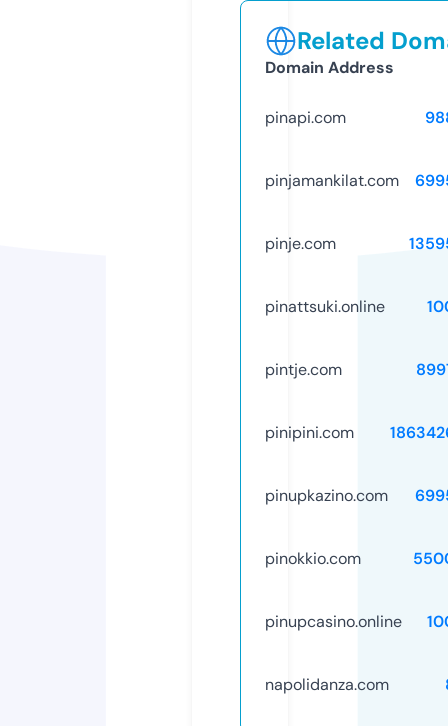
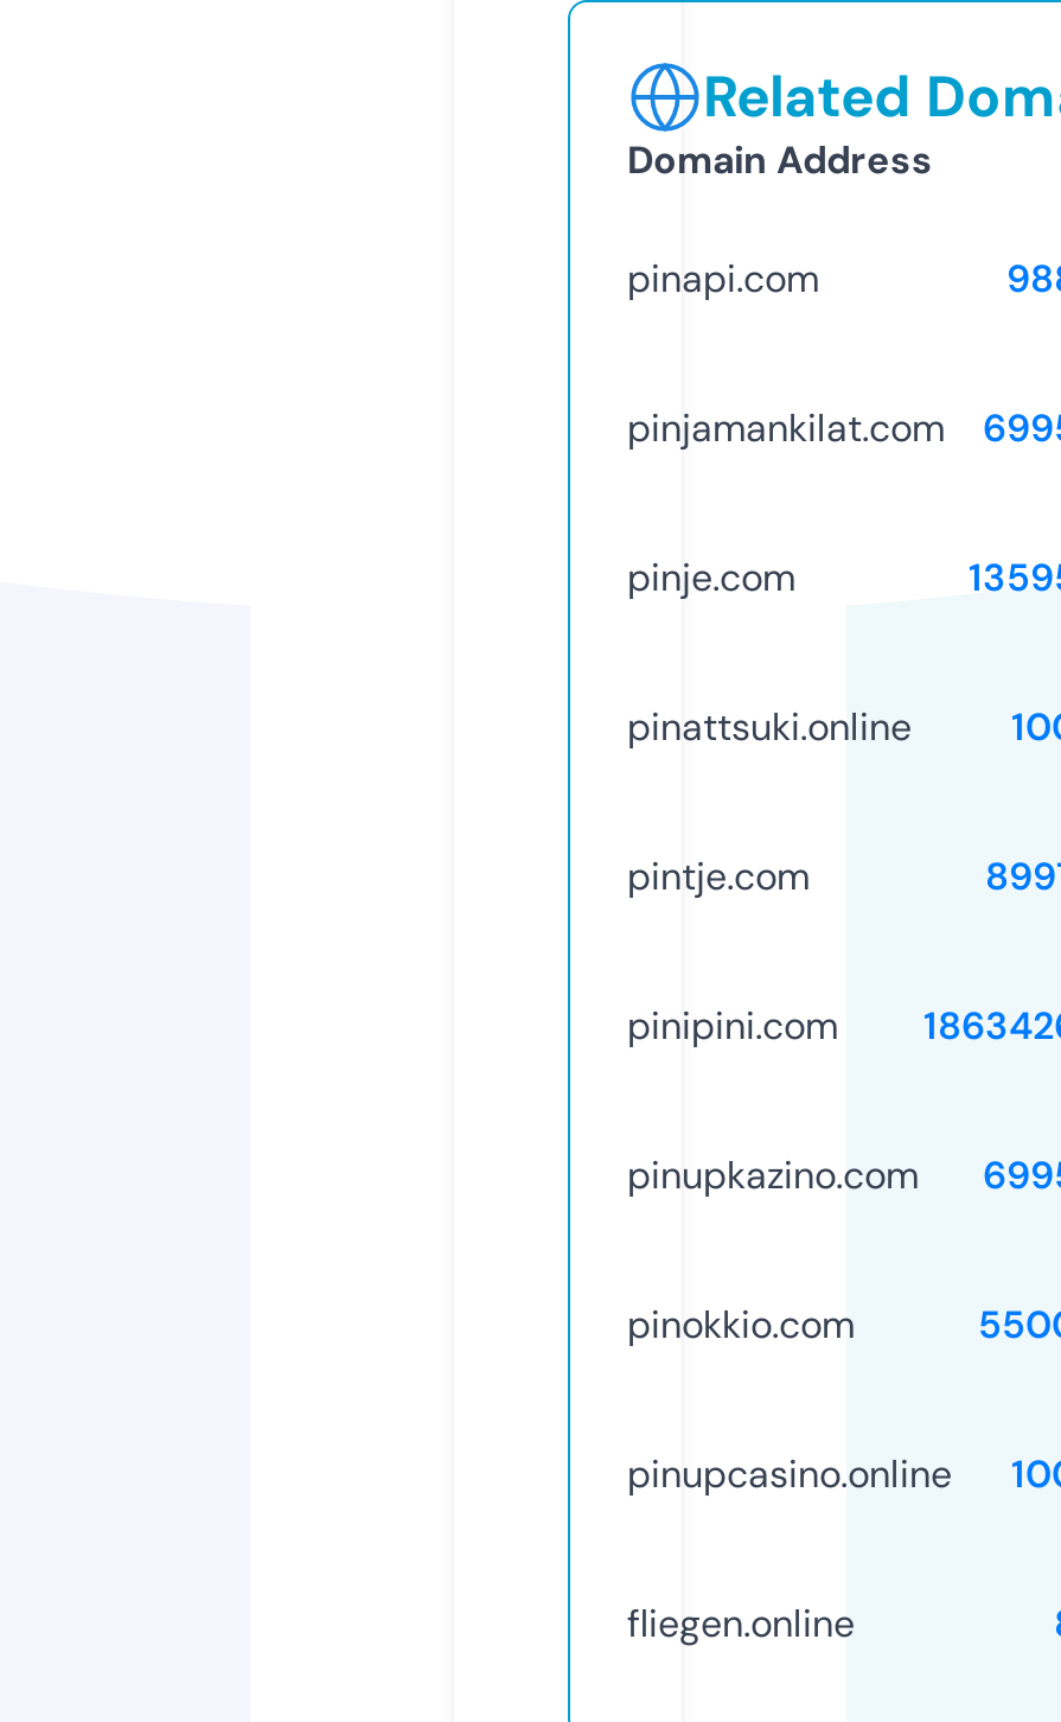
[265,674,389,695] napolidanza.com -> [627,1598,855,1648] fliegen.online

